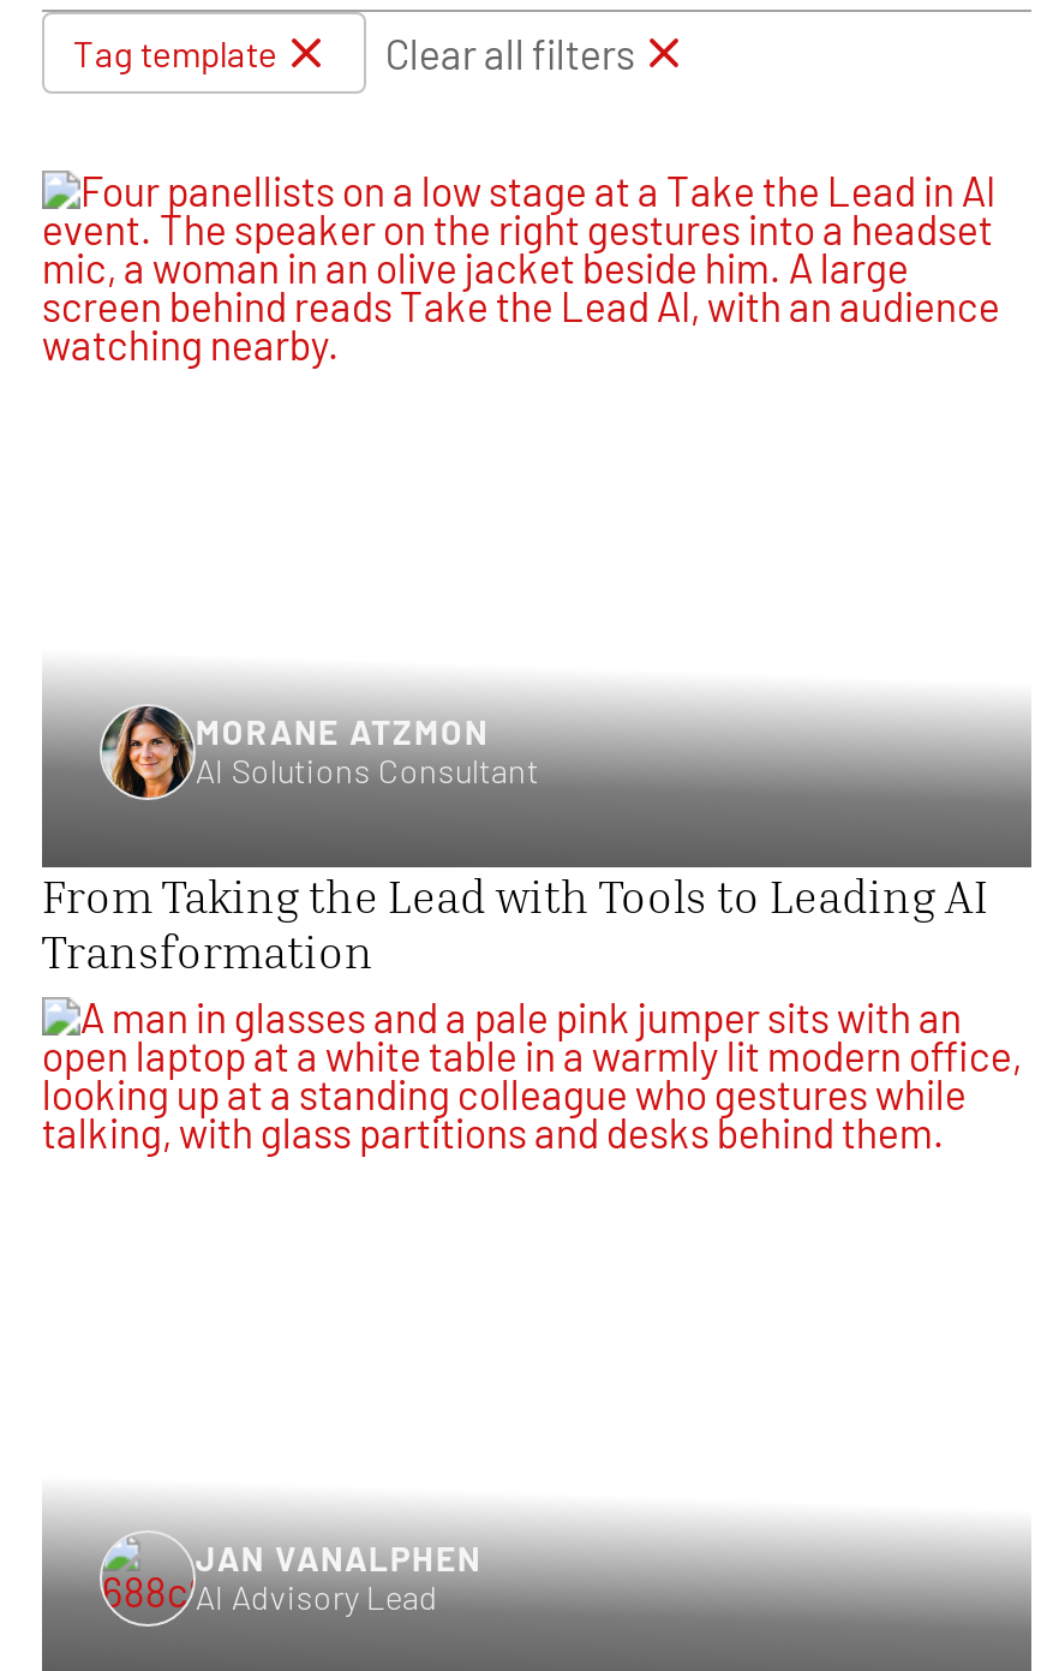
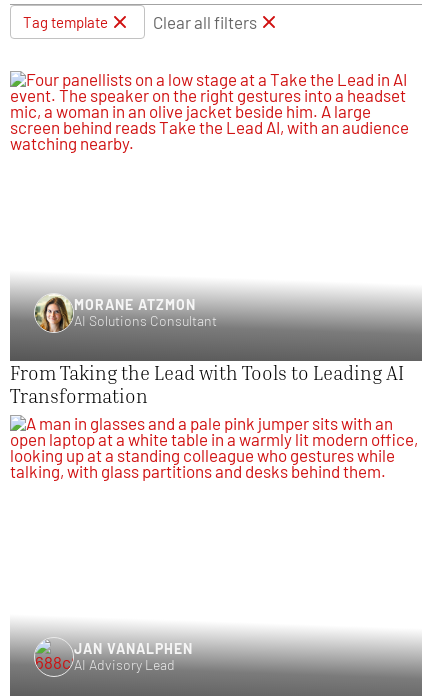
[100,704,186,798] [image] -> [35,293,70,333] [image]

